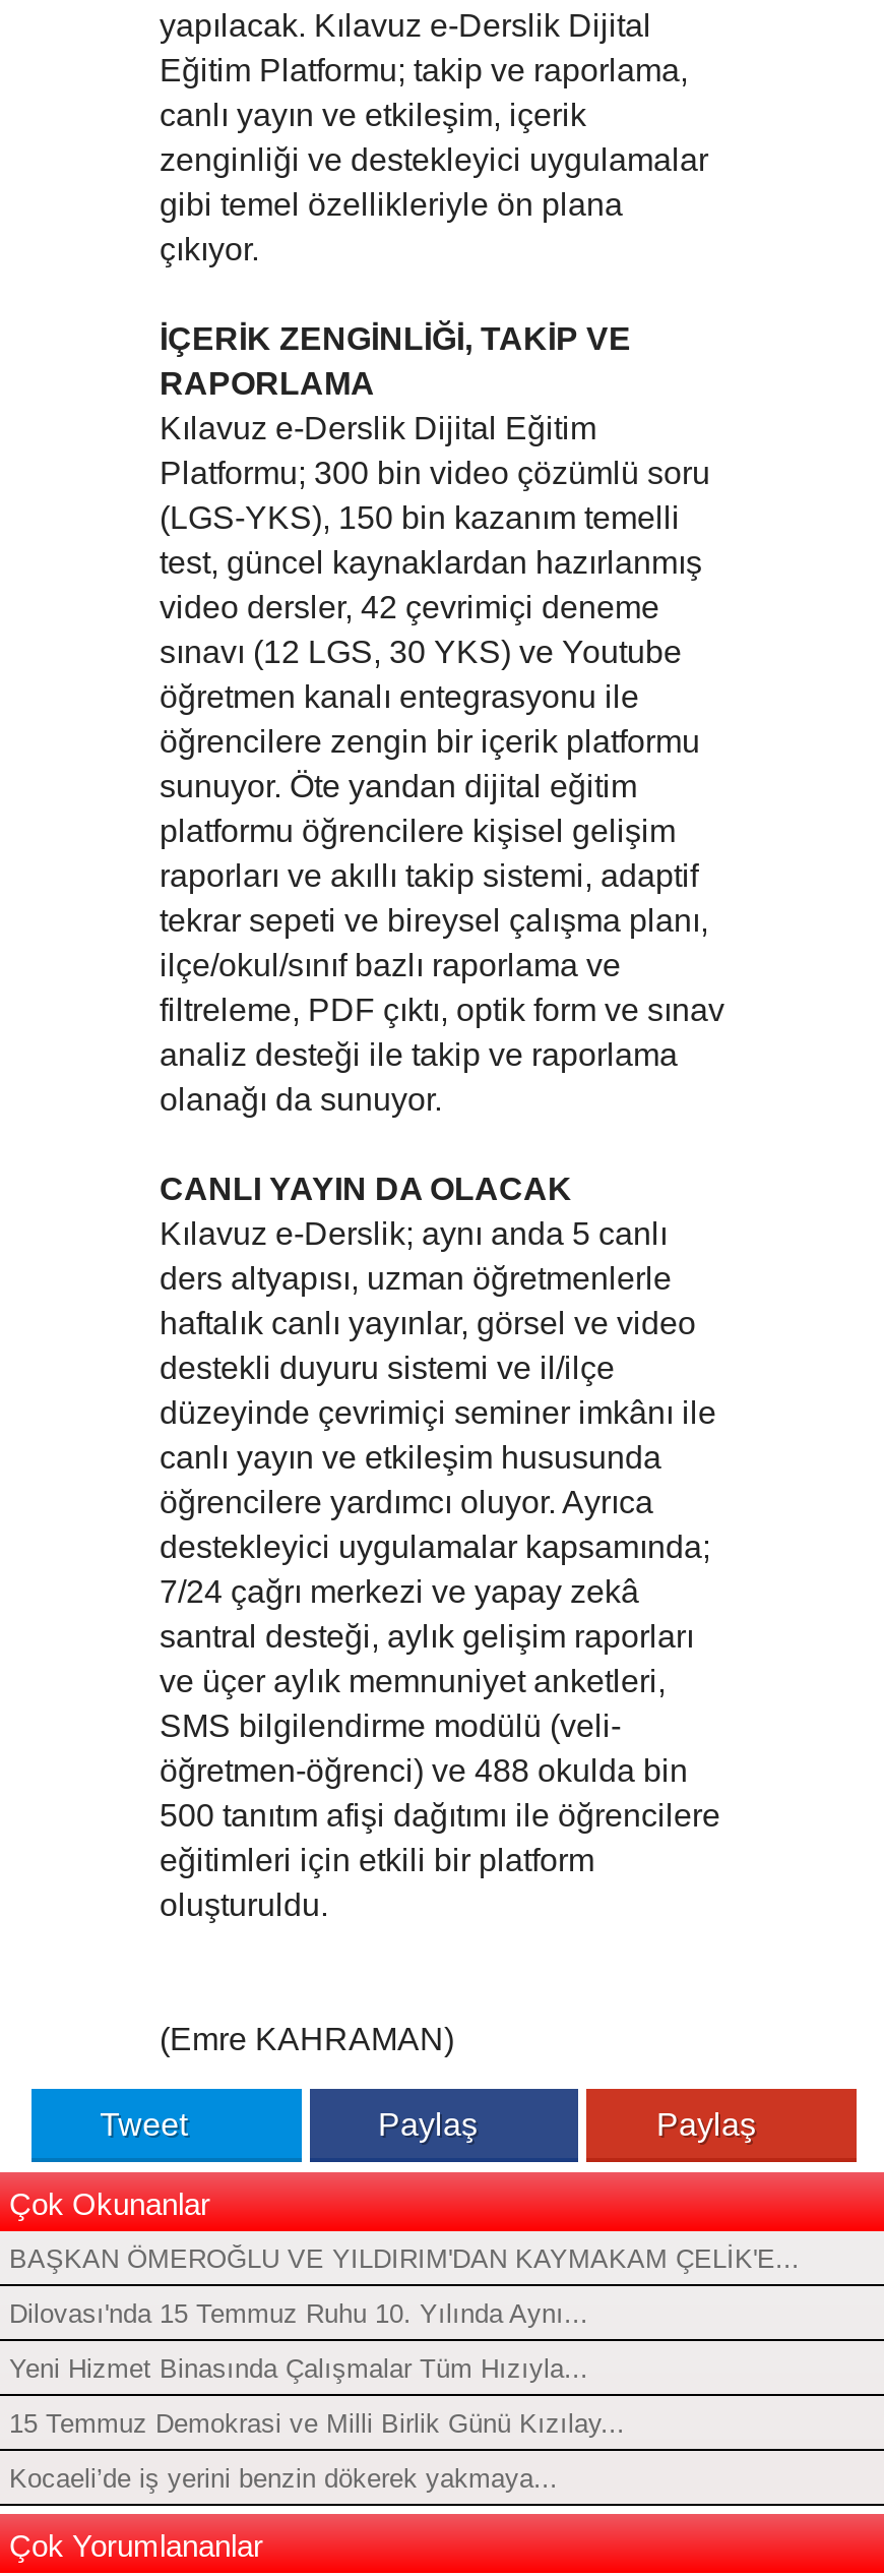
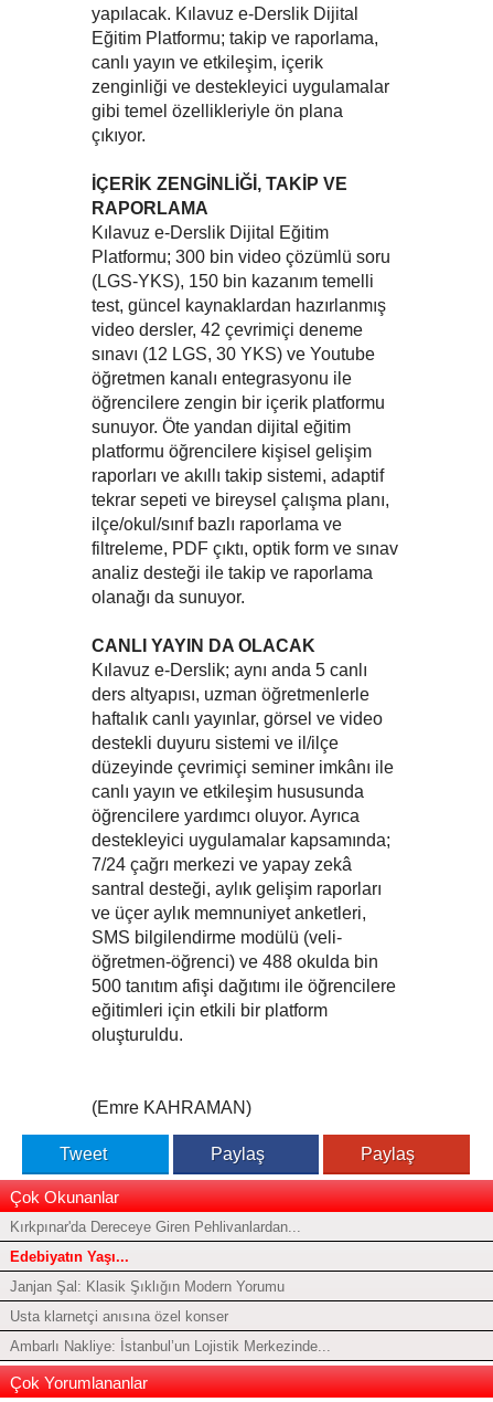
[9,2243,800,2274] BAŞKAN ÖMEROĞLU VE YILDIRIM'DAN KAYMAKAM ÇELİK'E... -> [10,1218,301,1235] Kırkpınar'da Dereceye Giren Pehlivanlardan...
[9,2298,588,2329] Dilovası'nda 15 Temmuz Ruhu 10. Yılında Aynı... -> [10,1248,129,1265] Edebiyatın Yaşı...
[9,2353,588,2384] Yeni Hizmet Binasında Çalışmalar Tüm Hızıyla... -> [10,1278,285,1295] Janjan Şal: Klasik Şıklığın Modern Yorumu
[9,2408,625,2439] 15 Temmuz Demokrasi ve Milli Birlik Günü Kızılay... -> [10,1308,228,1325] Usta klarnetçi anısına özel konser
[9,2463,558,2493] Kocaeli’de iş yerini benzin dökerek yakmaya... -> [10,1338,331,1354] Ambarlı Nakliye: İstanbul’un Lojistik Merkezinde...

